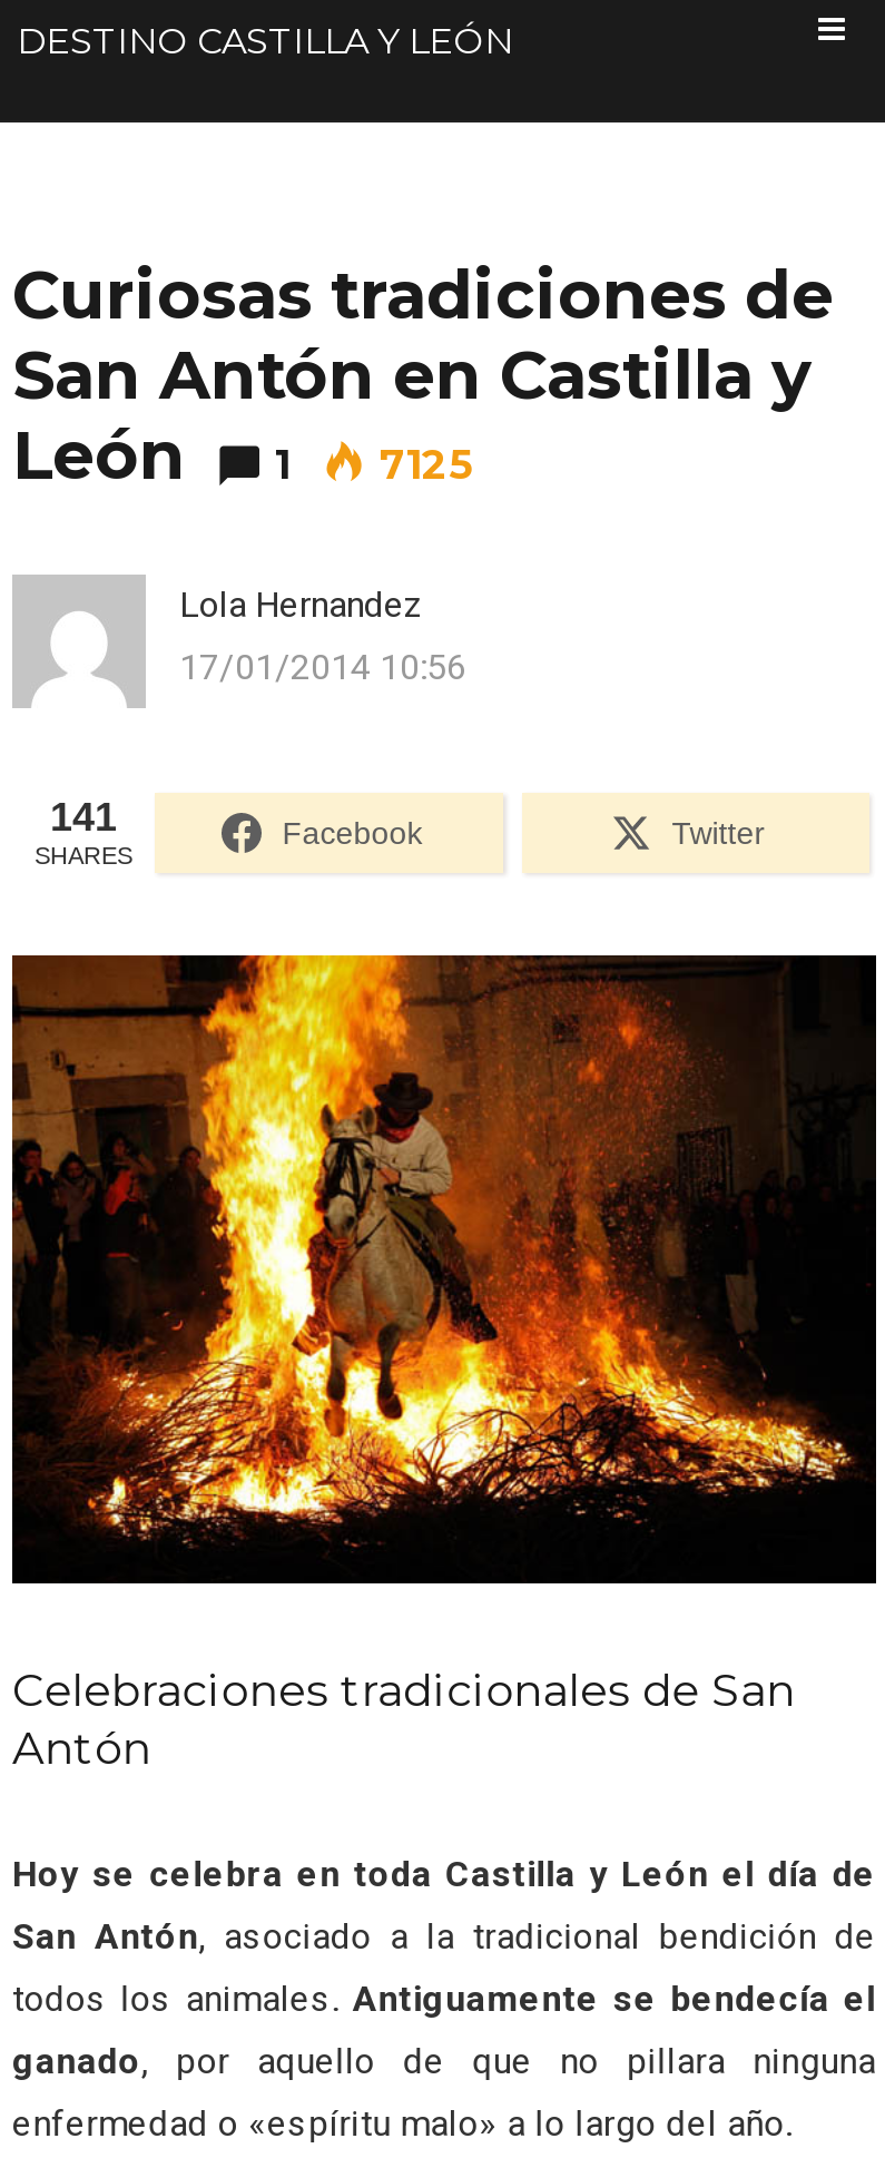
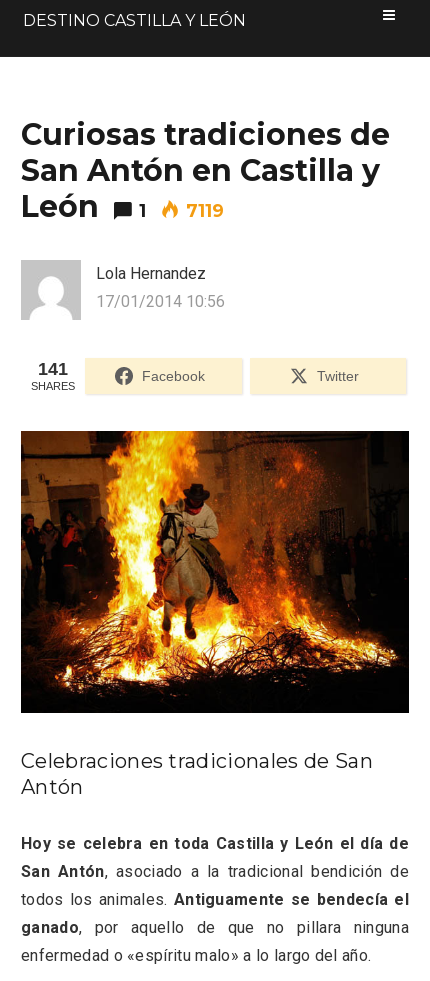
[12,414,471,497] León 1 7125 -> [21,188,224,225] León 1 7119

